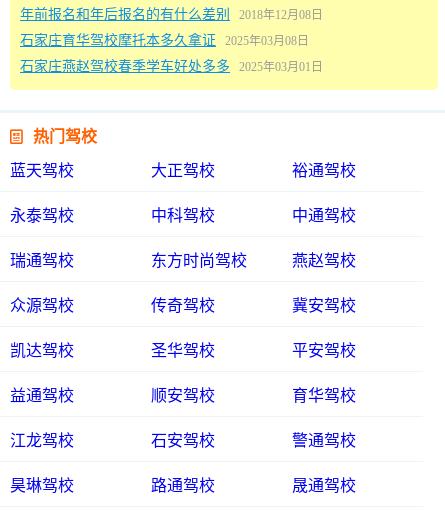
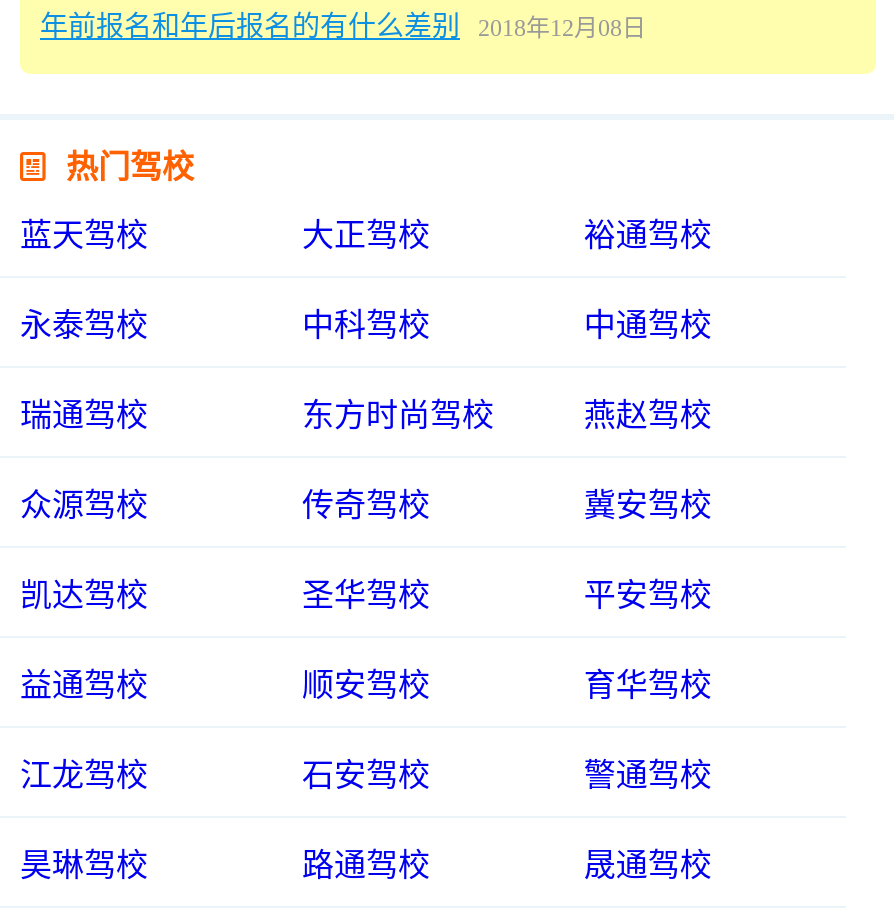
[20,33,323,74] 石家庄育华驾校摩托本多久拿证 | 2025年03月08日 | 石家庄燕赵驾校春季学车好处多多 | 2025年03月01日 -> none

